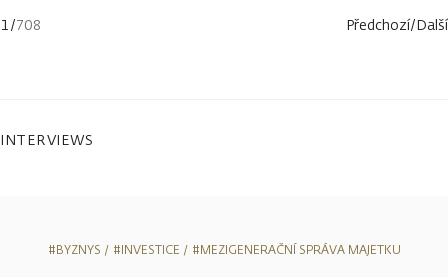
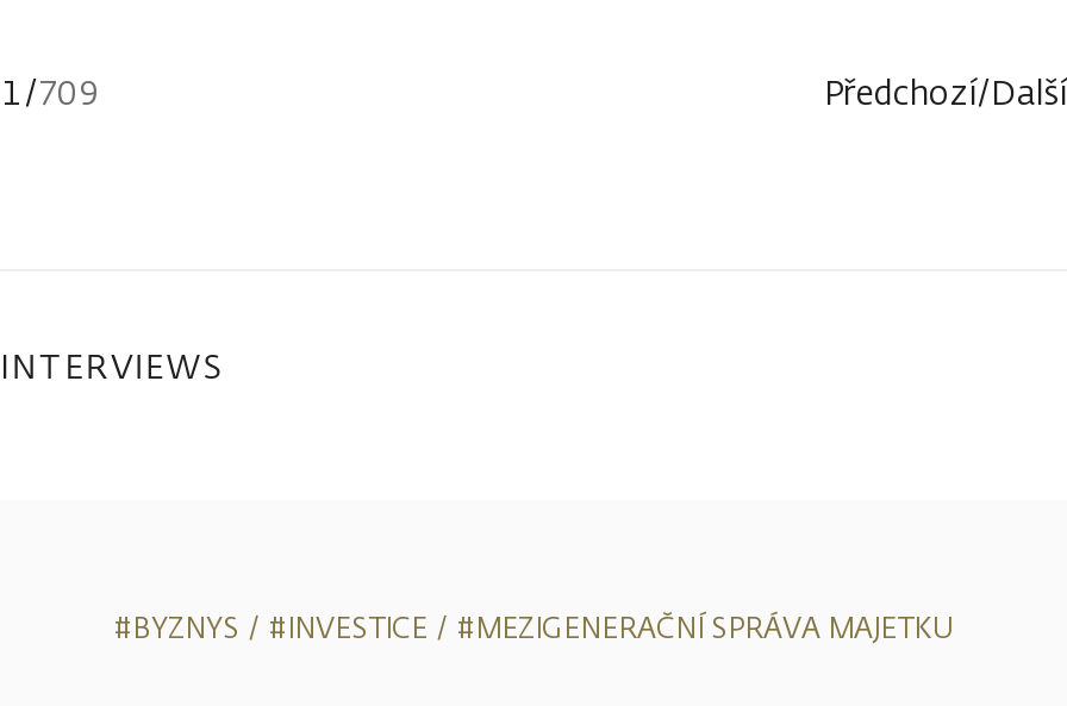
[1,15,41,34] 1/708 -> [2,69,98,114] 1/709

